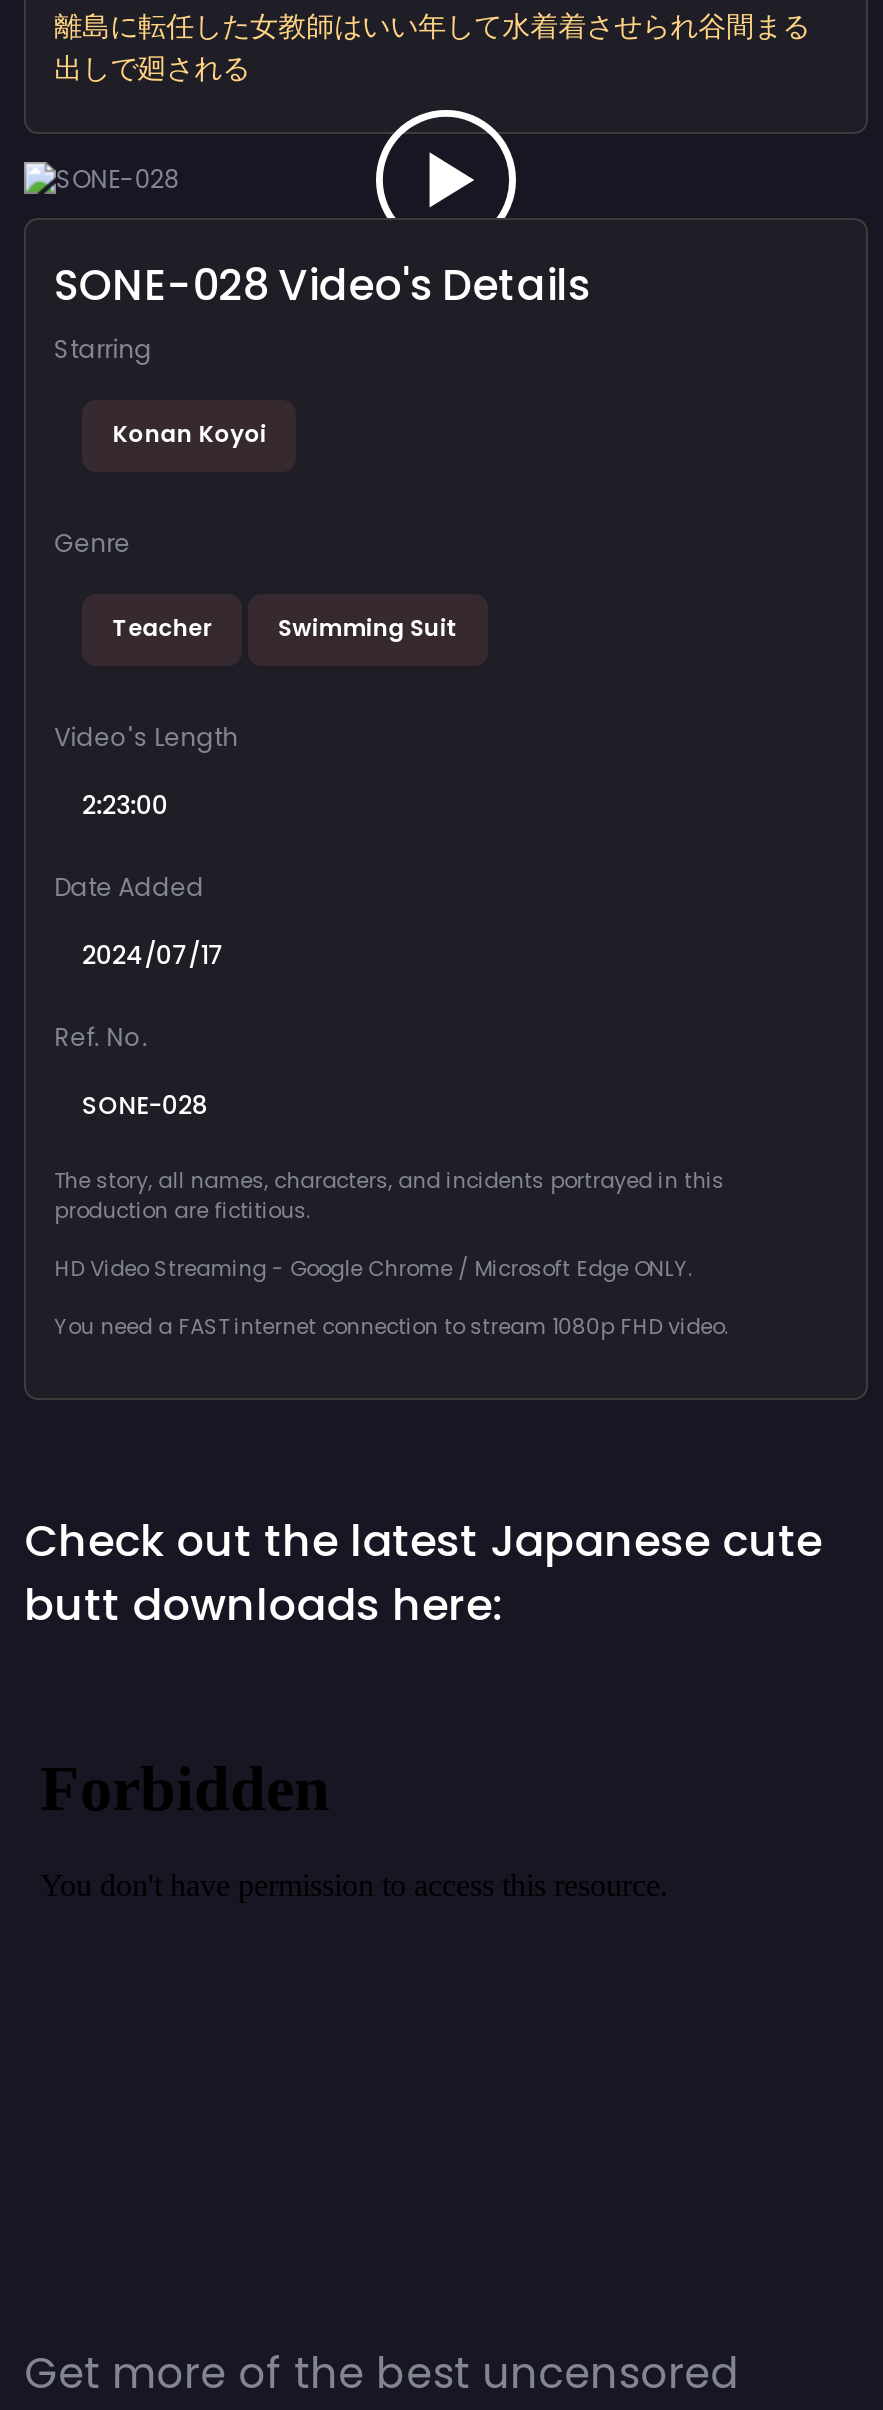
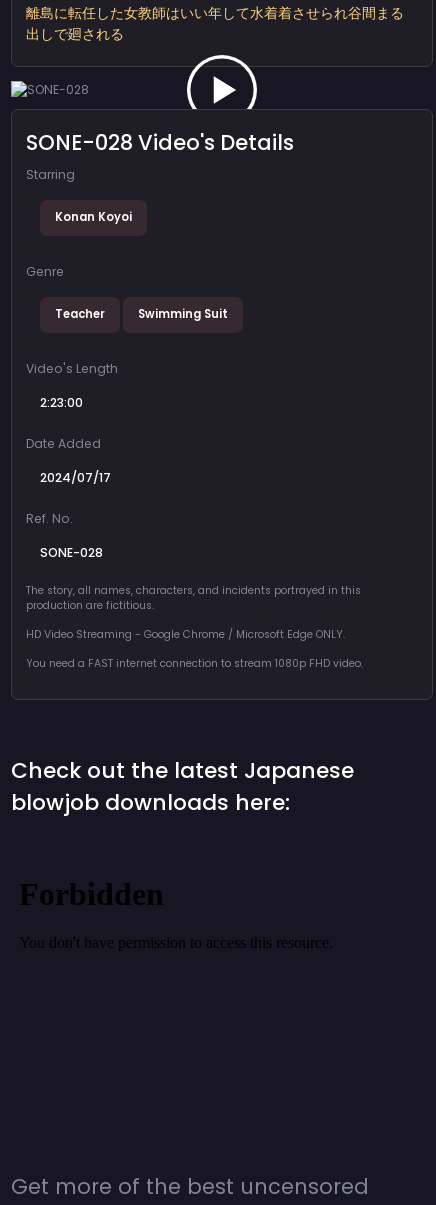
[24,1509,822,1635] Check out the latest Japanese cute | butt downloads here: -> [11,755,354,818] Check out the latest Japanese | blowjob downloads here:

